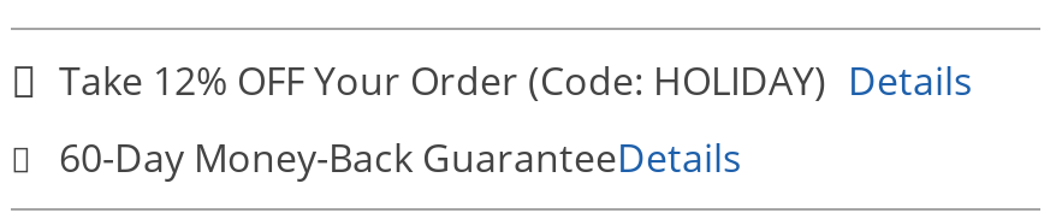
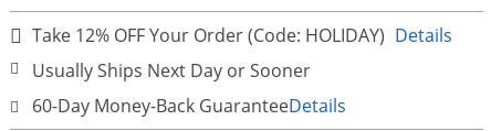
none -> [32,59,311,83] Usually Ships Next Day or Sooner

